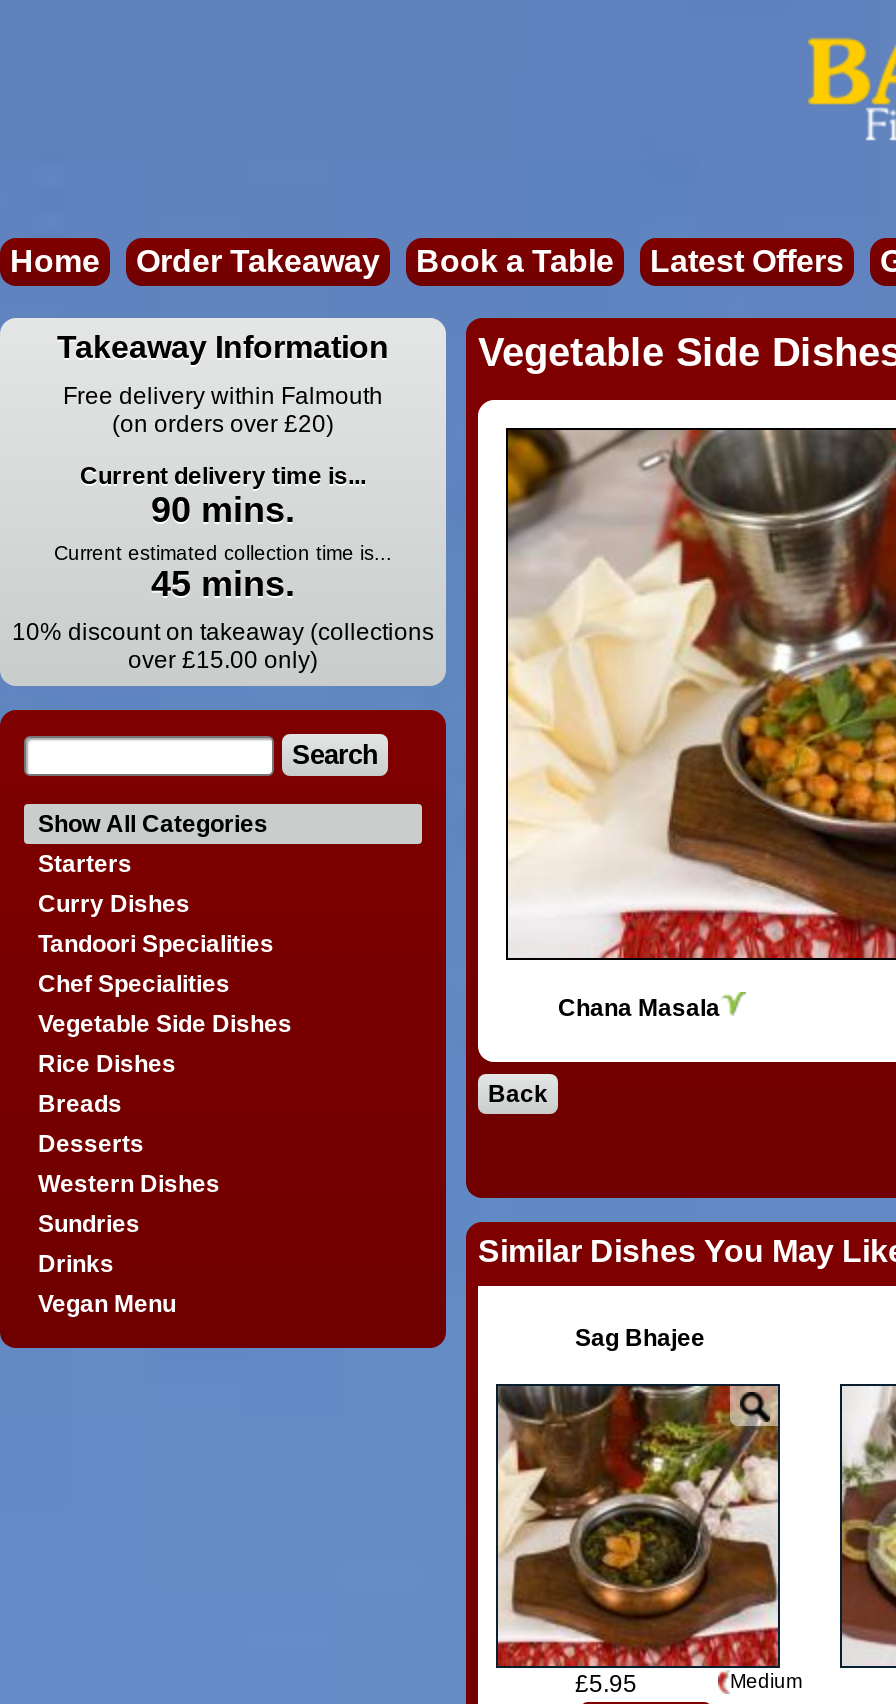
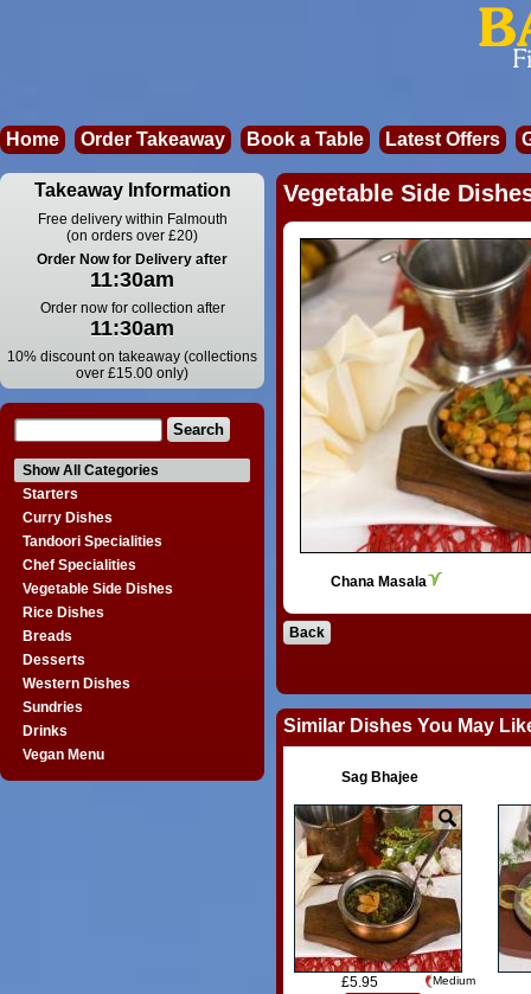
[54,462,392,604] Current delivery time is... | 90 mins. | Current estimated collection time is... | 45 mins. -> [37,251,228,340] Order Now for Delivery after | 11:30am | Order now for collection after | 11:30am

